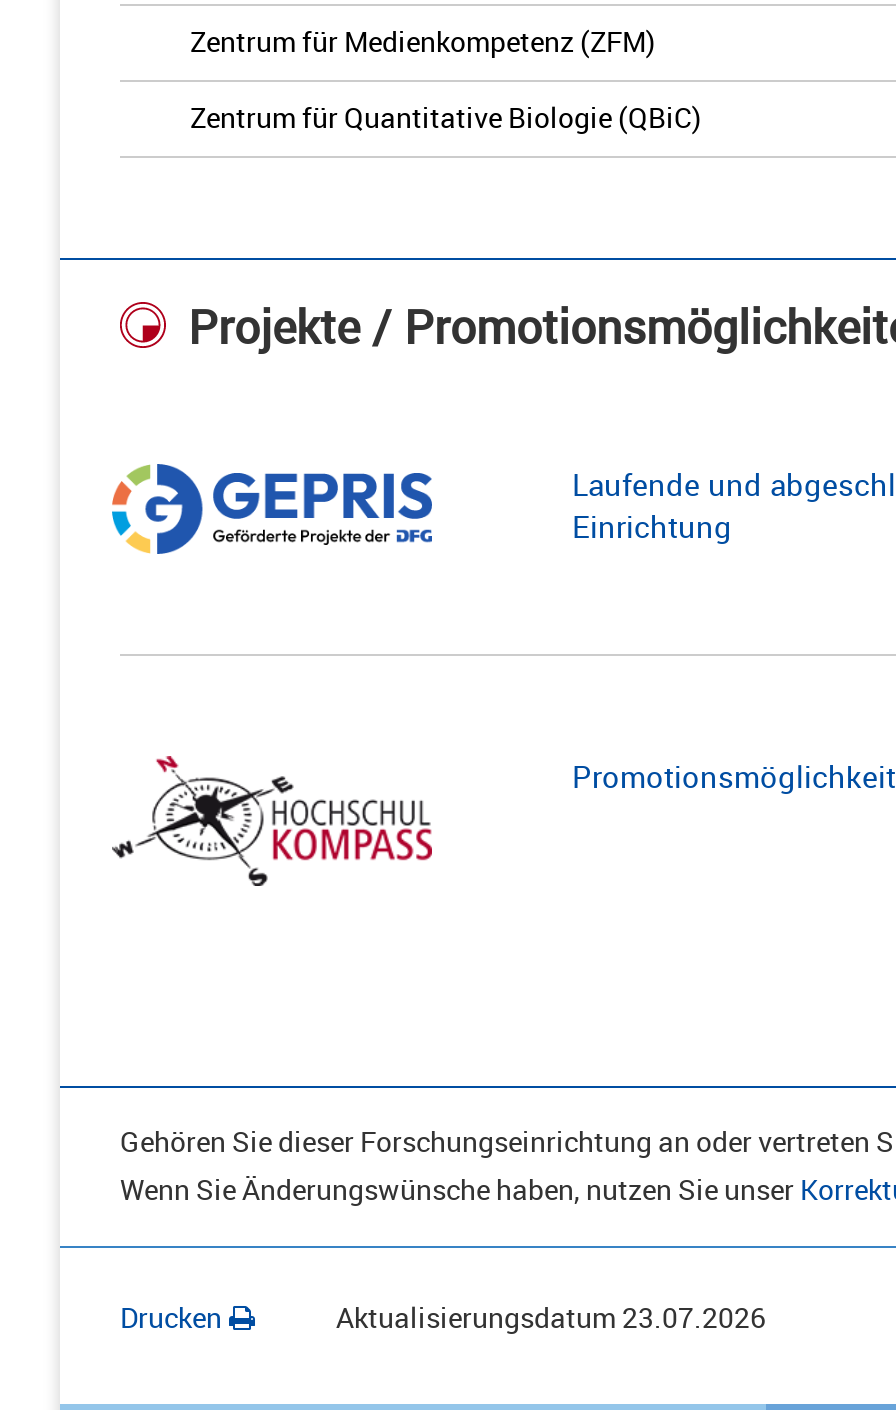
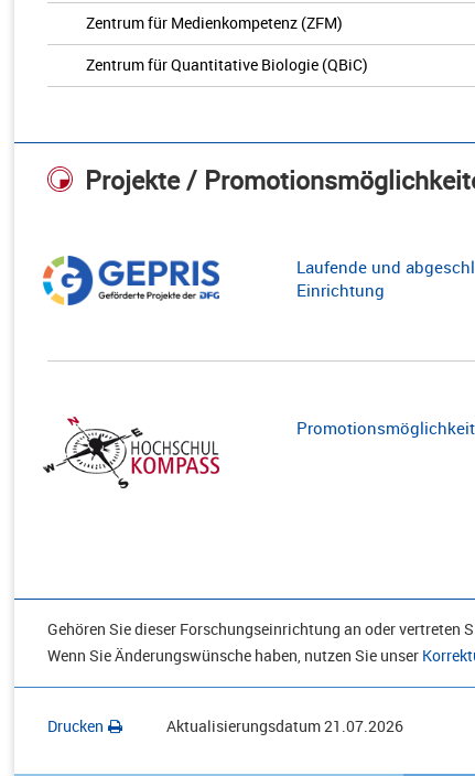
[336,1298,766,1336] Aktualisierungsdatum 23.07.2026 -> [166,715,403,736] Aktualisierungsdatum 21.07.2026

